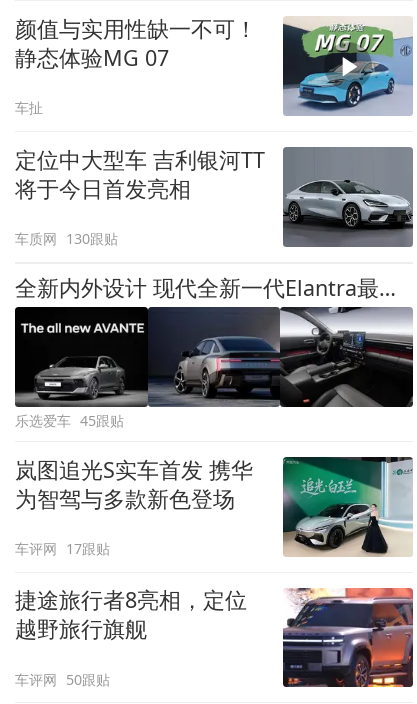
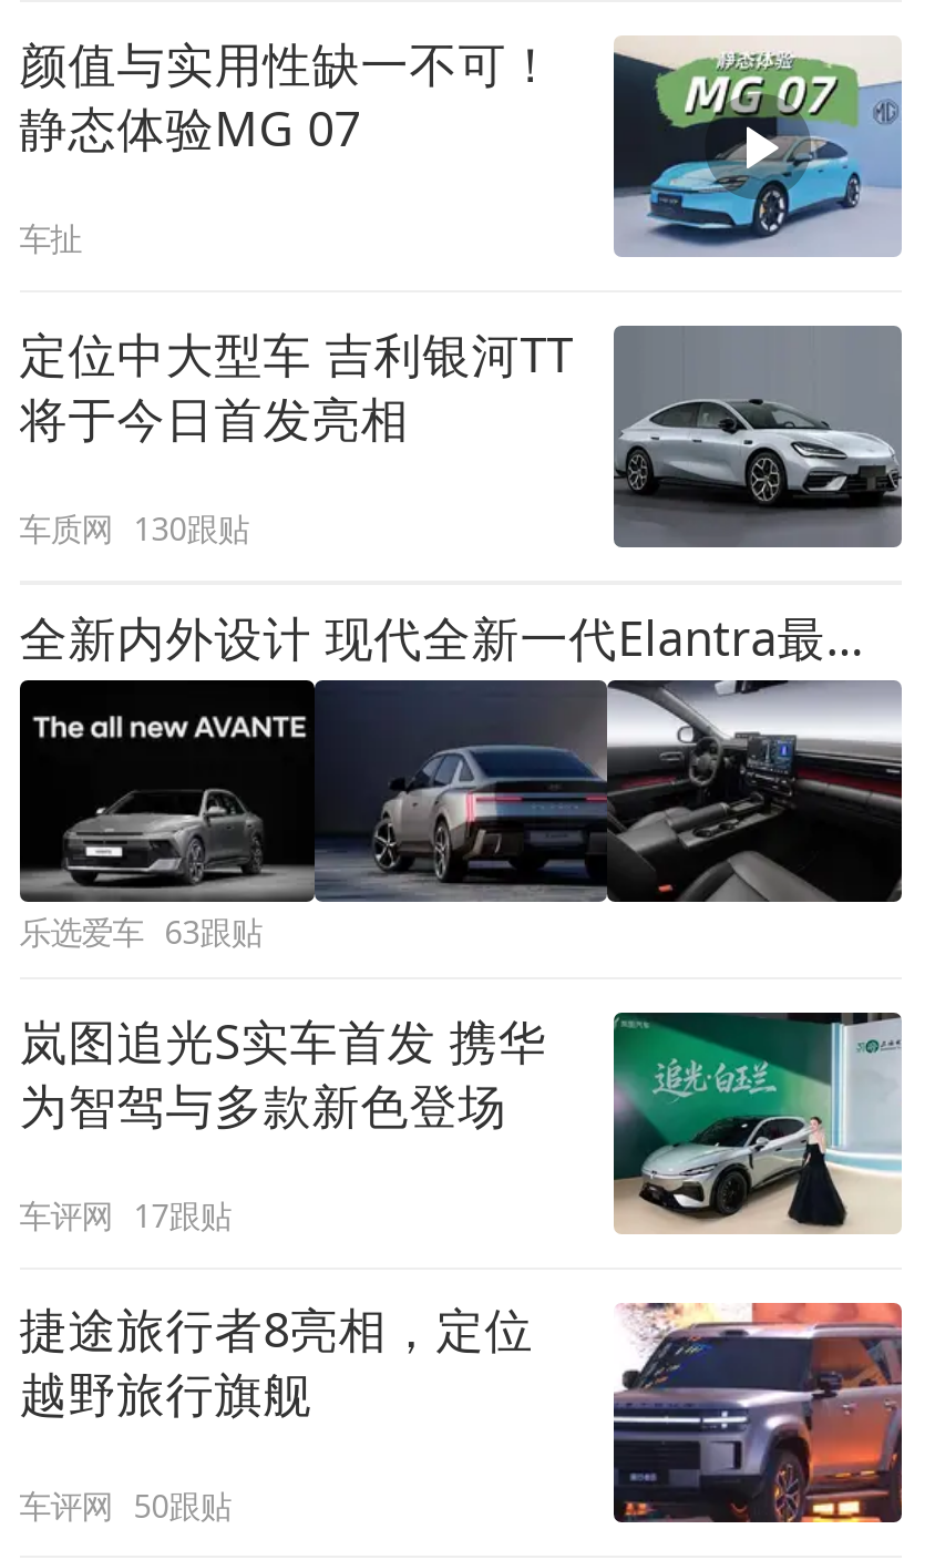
[15,411,124,430] 乐选爱车 45跟贴 -> [19,912,262,954] 乐选爱车 63跟贴

